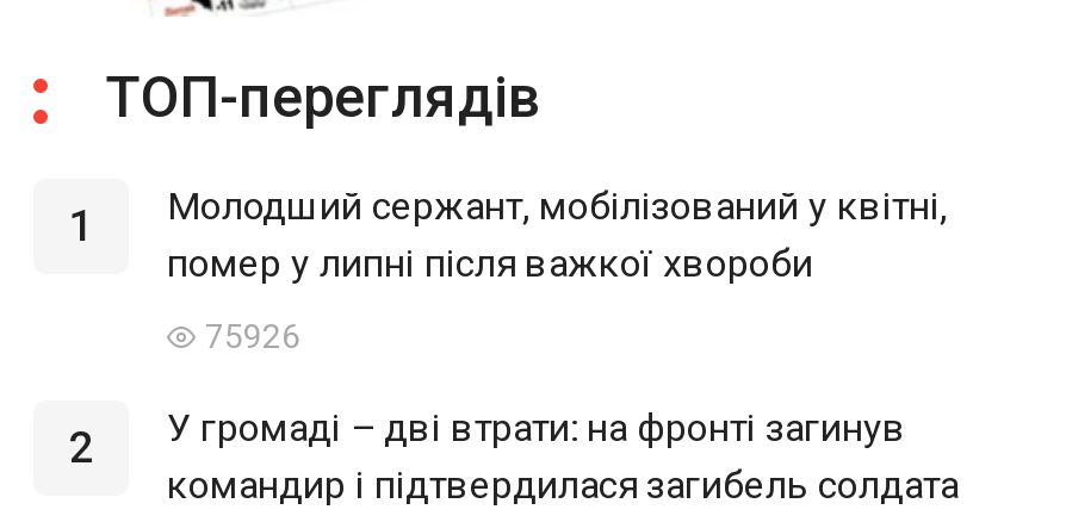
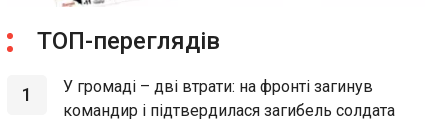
[69,184,947,473] Молодший сержант, мобілізований у квітні, | помер у липні після важкої хвороби | 75926 | 2 -> none

